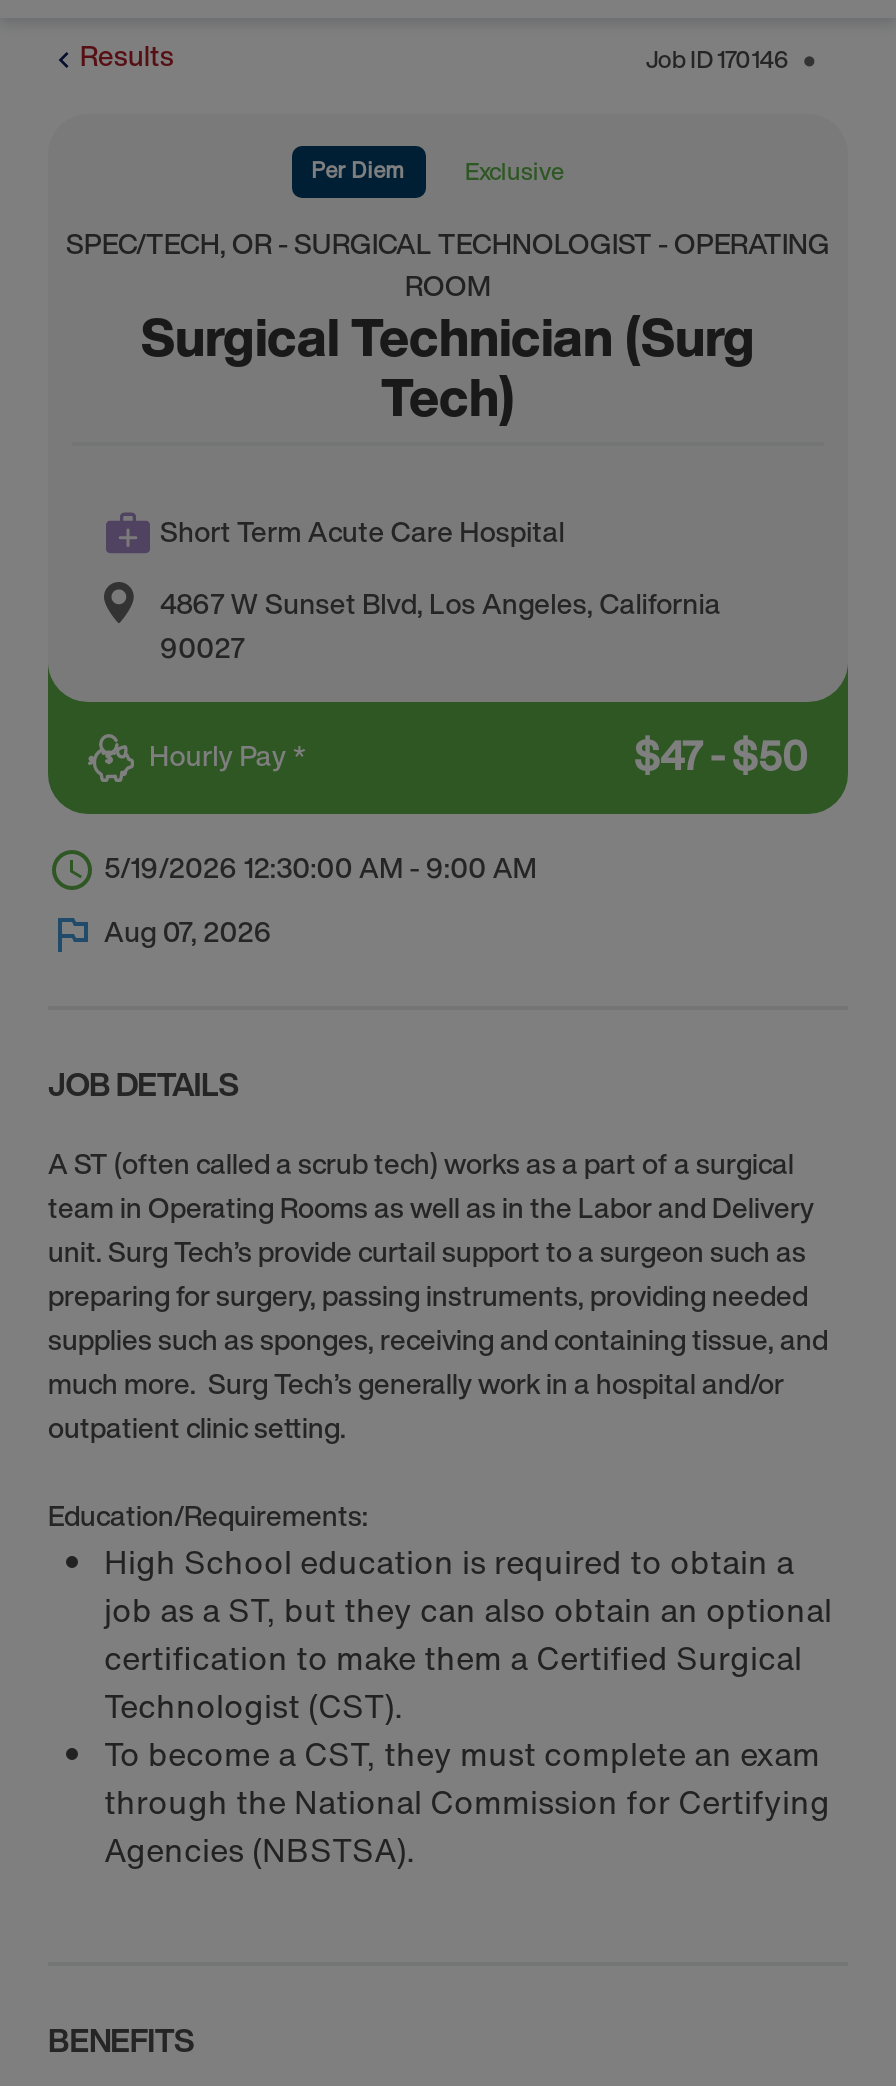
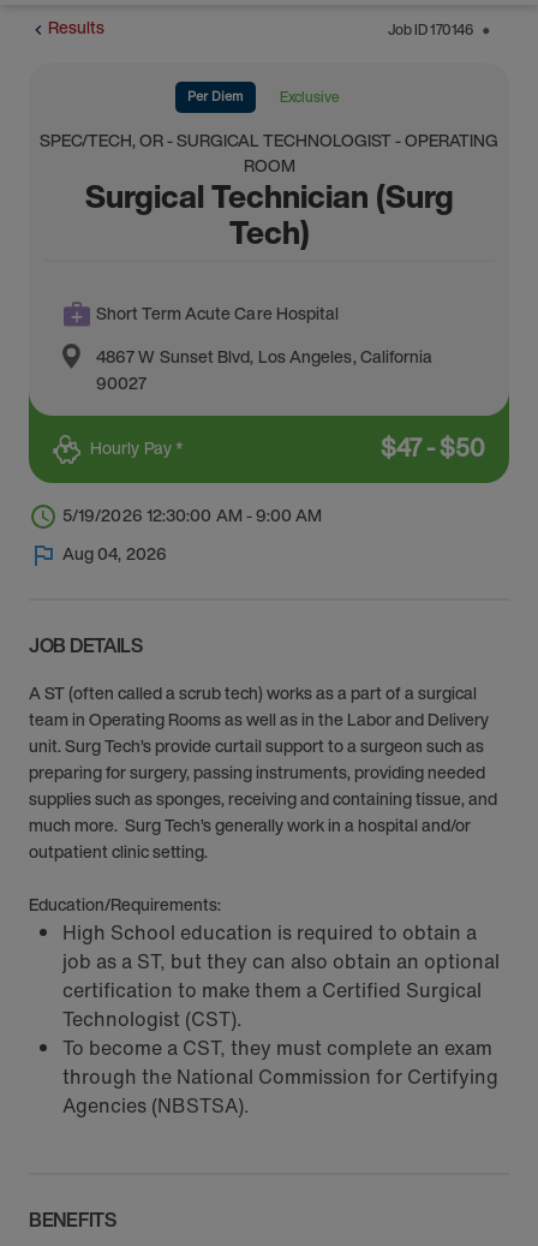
[104,910,272,952] Aug 07, 2026 -> [62,541,167,566] Aug 04, 2026

